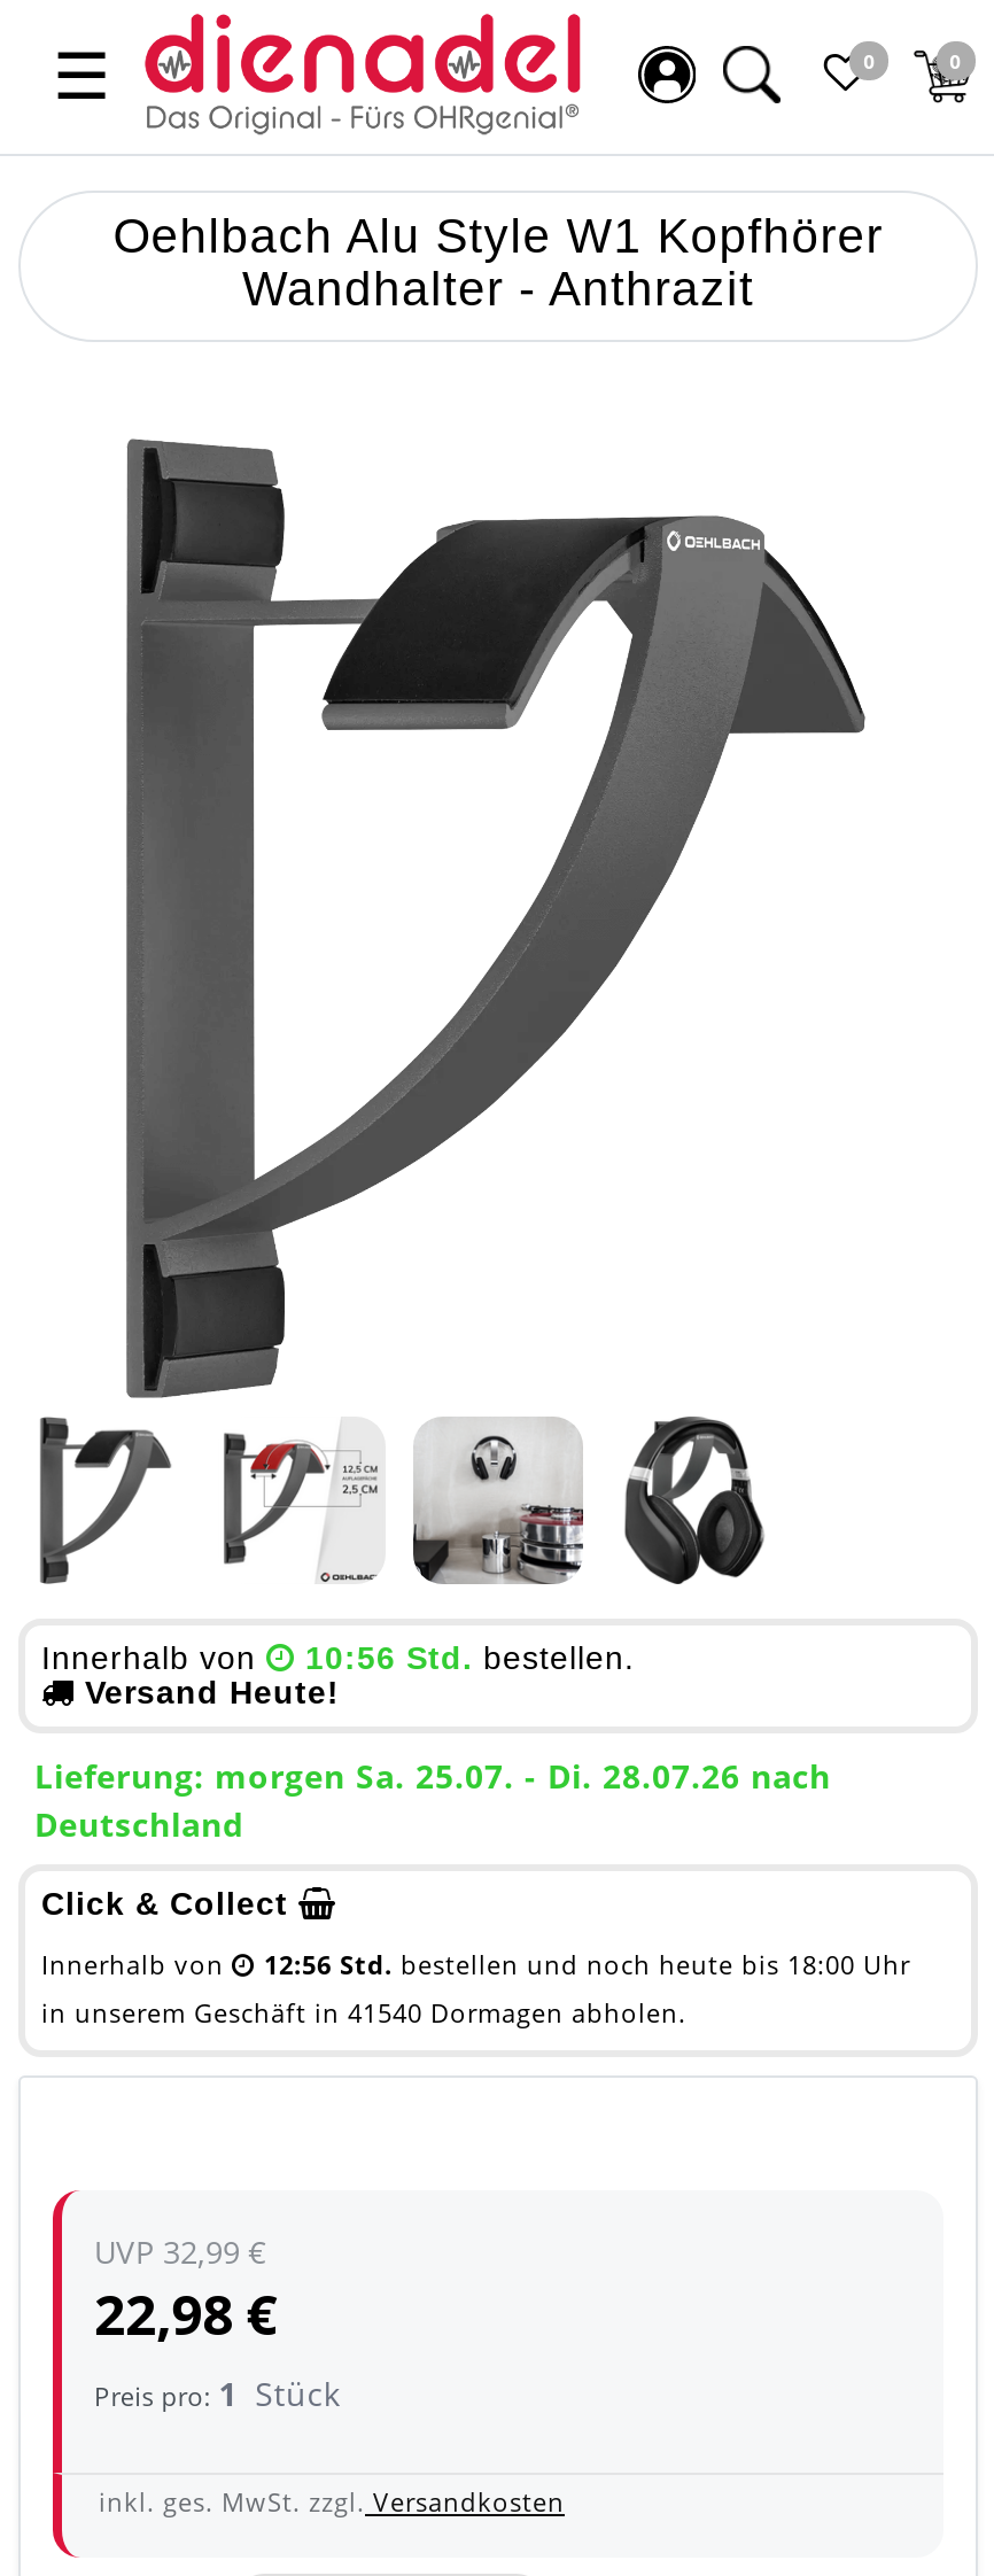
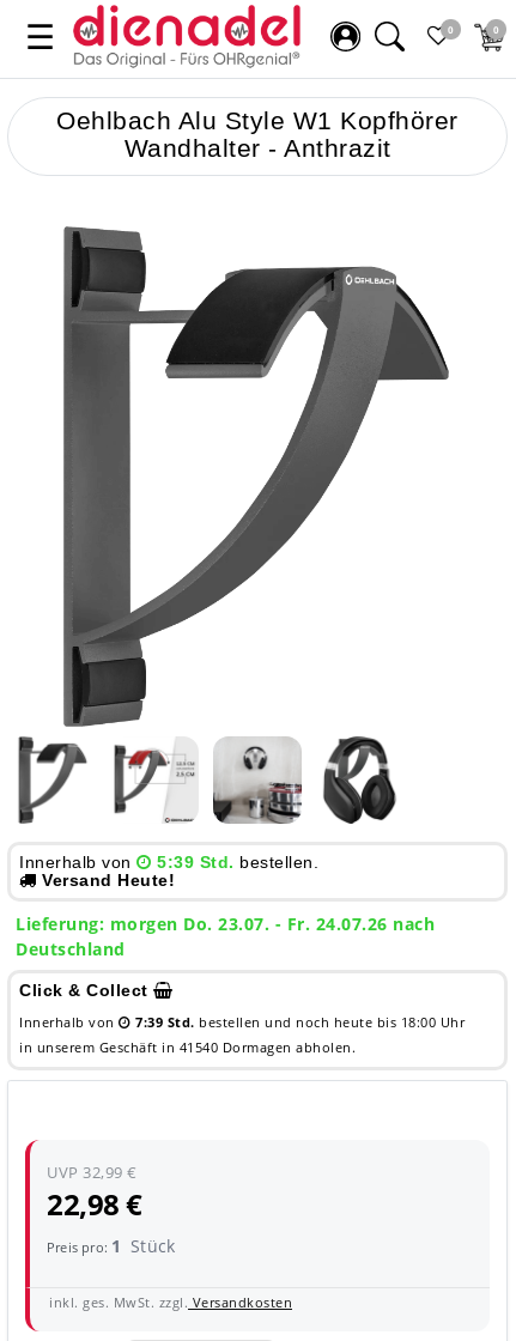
[305,1640,635,1677] 10:56 Std. bestellen. -> [157,853,318,872] 5:39 Std. bestellen.
[34,1755,831,1799] Lieferung: morgen Sa. 25.07. - Di. 28.07.26 nach -> [16,913,435,936] Lieferung: morgen Do. 23.07. - Fr. 24.07.26 nach
[264,1948,910,1982] 12:56 Std. bestellen und noch heute bis 18:00 Uhr -> [135,1013,465,1031] 7:39 Std. bestellen und noch heute bis 18:00 Uhr

